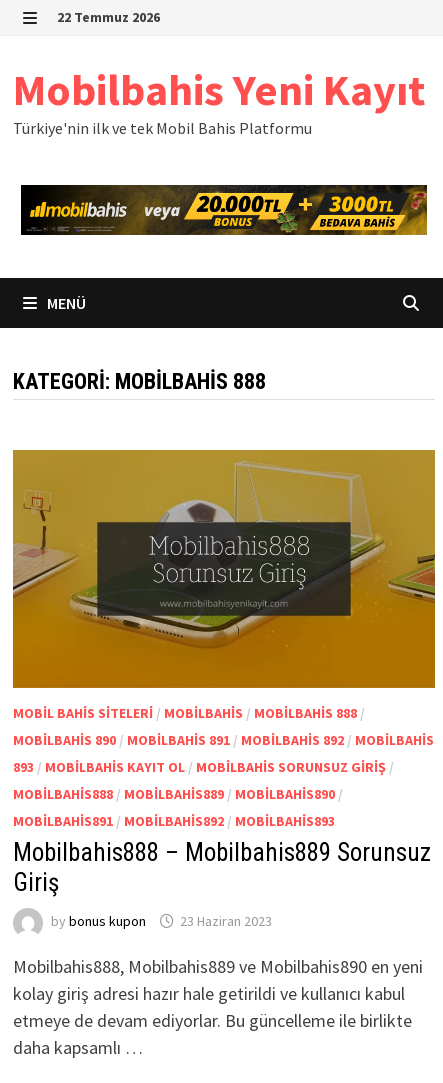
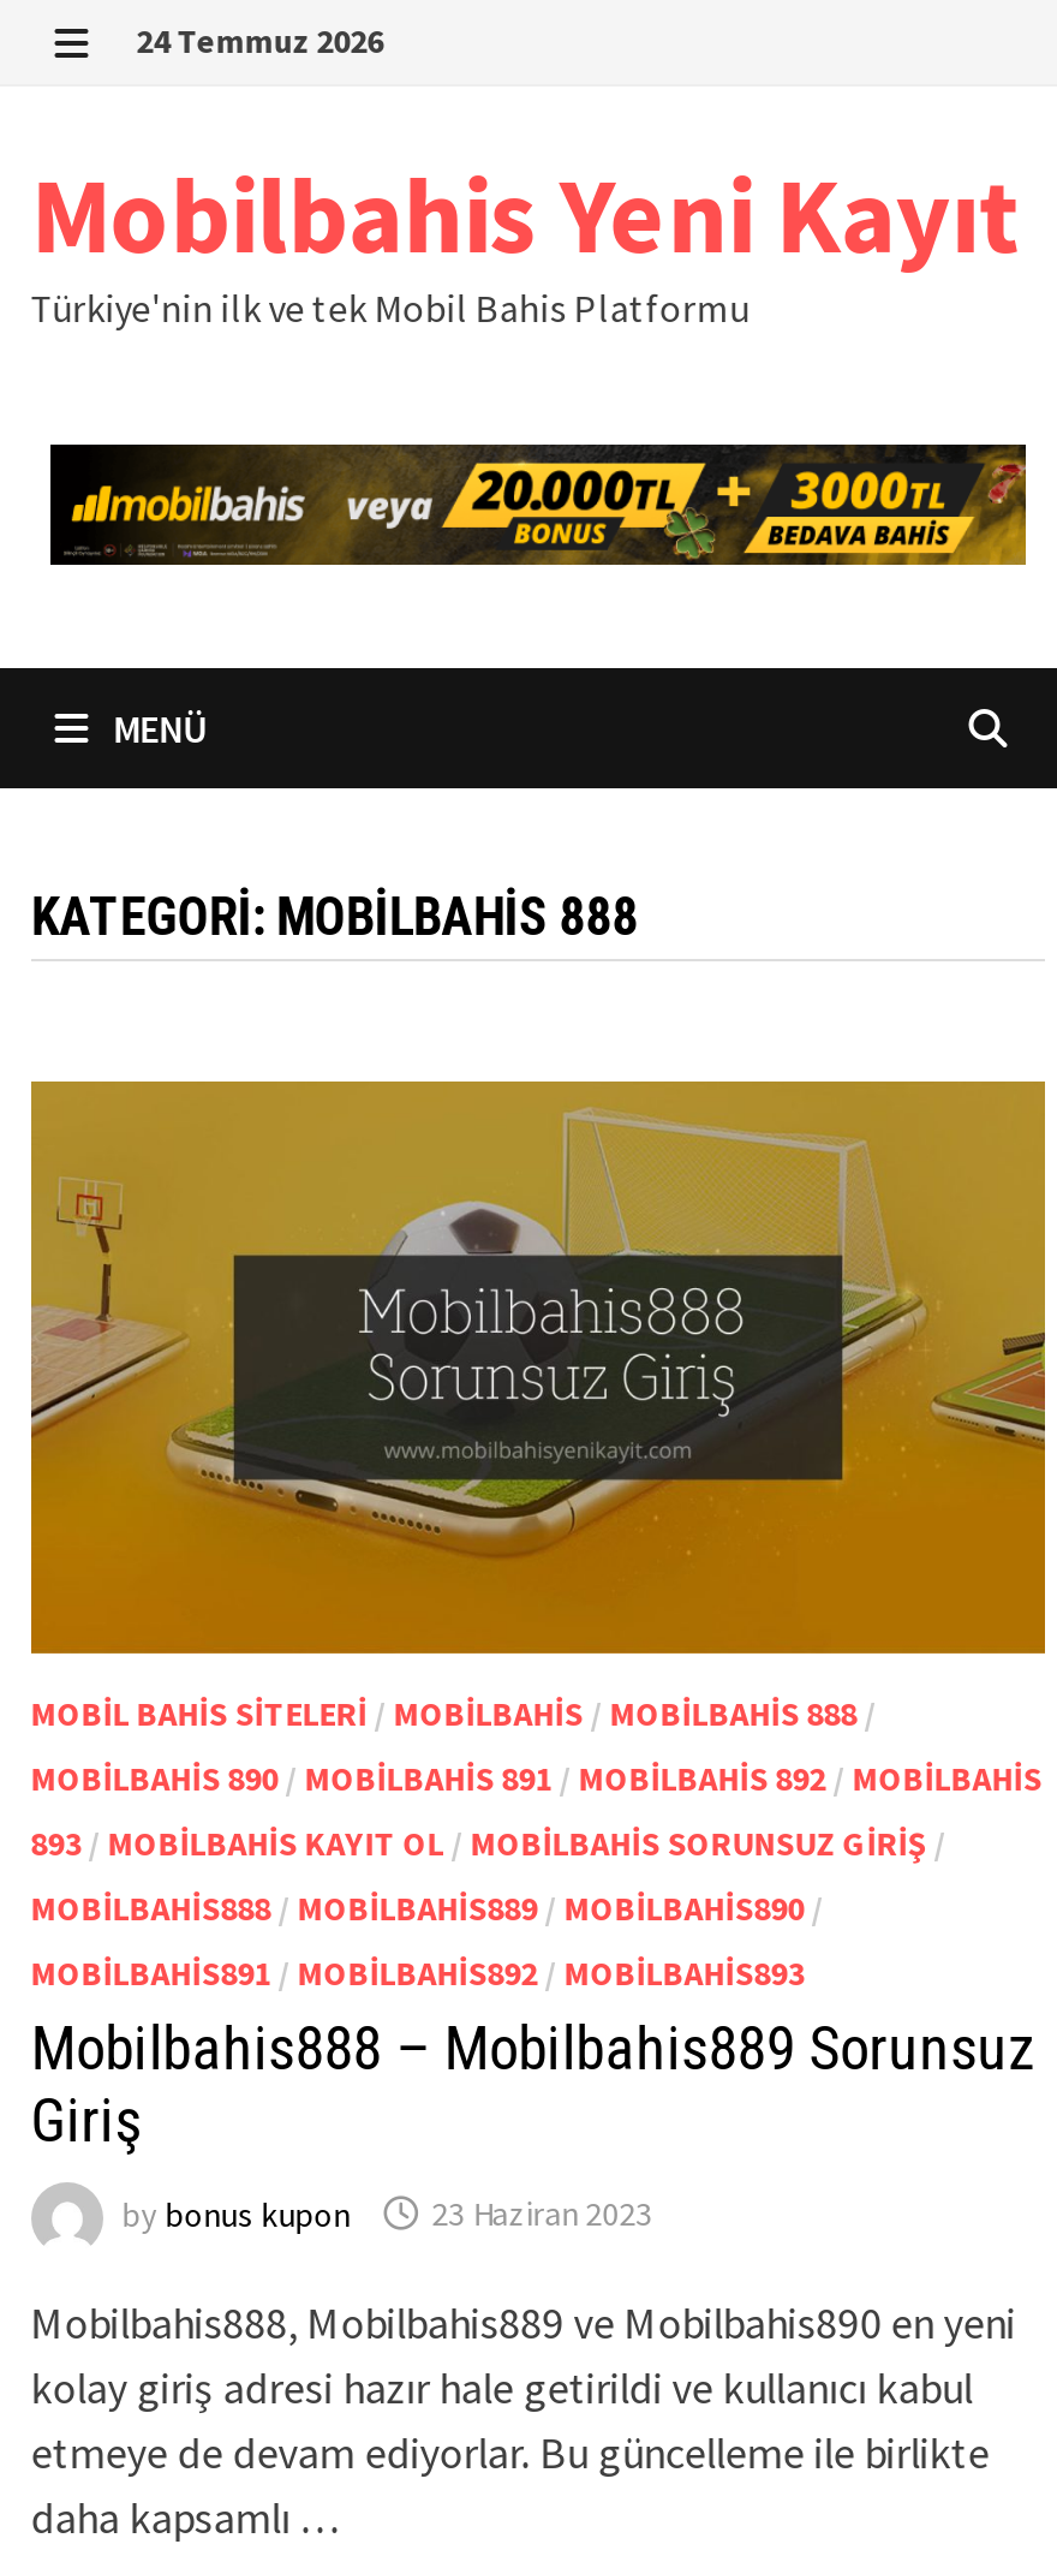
[57,8,160,26] 22 Temmuz 2026 -> [136,19,384,62] 24 Temmuz 2026

